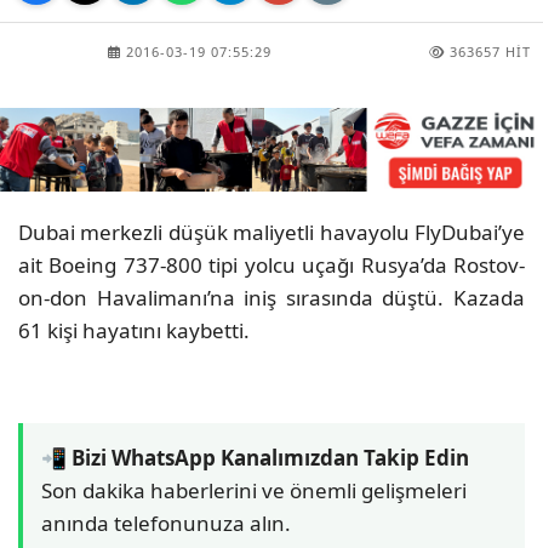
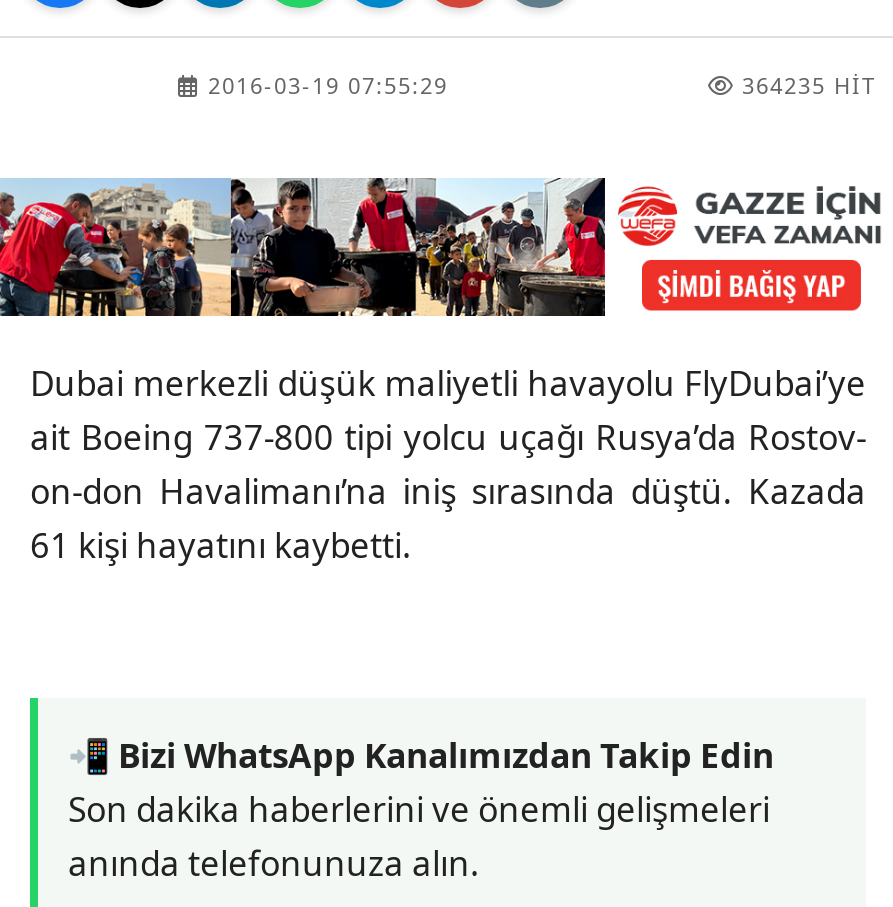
[445,42,531,61] 363657 HIT -> [734,70,876,100] 364235 HIT

